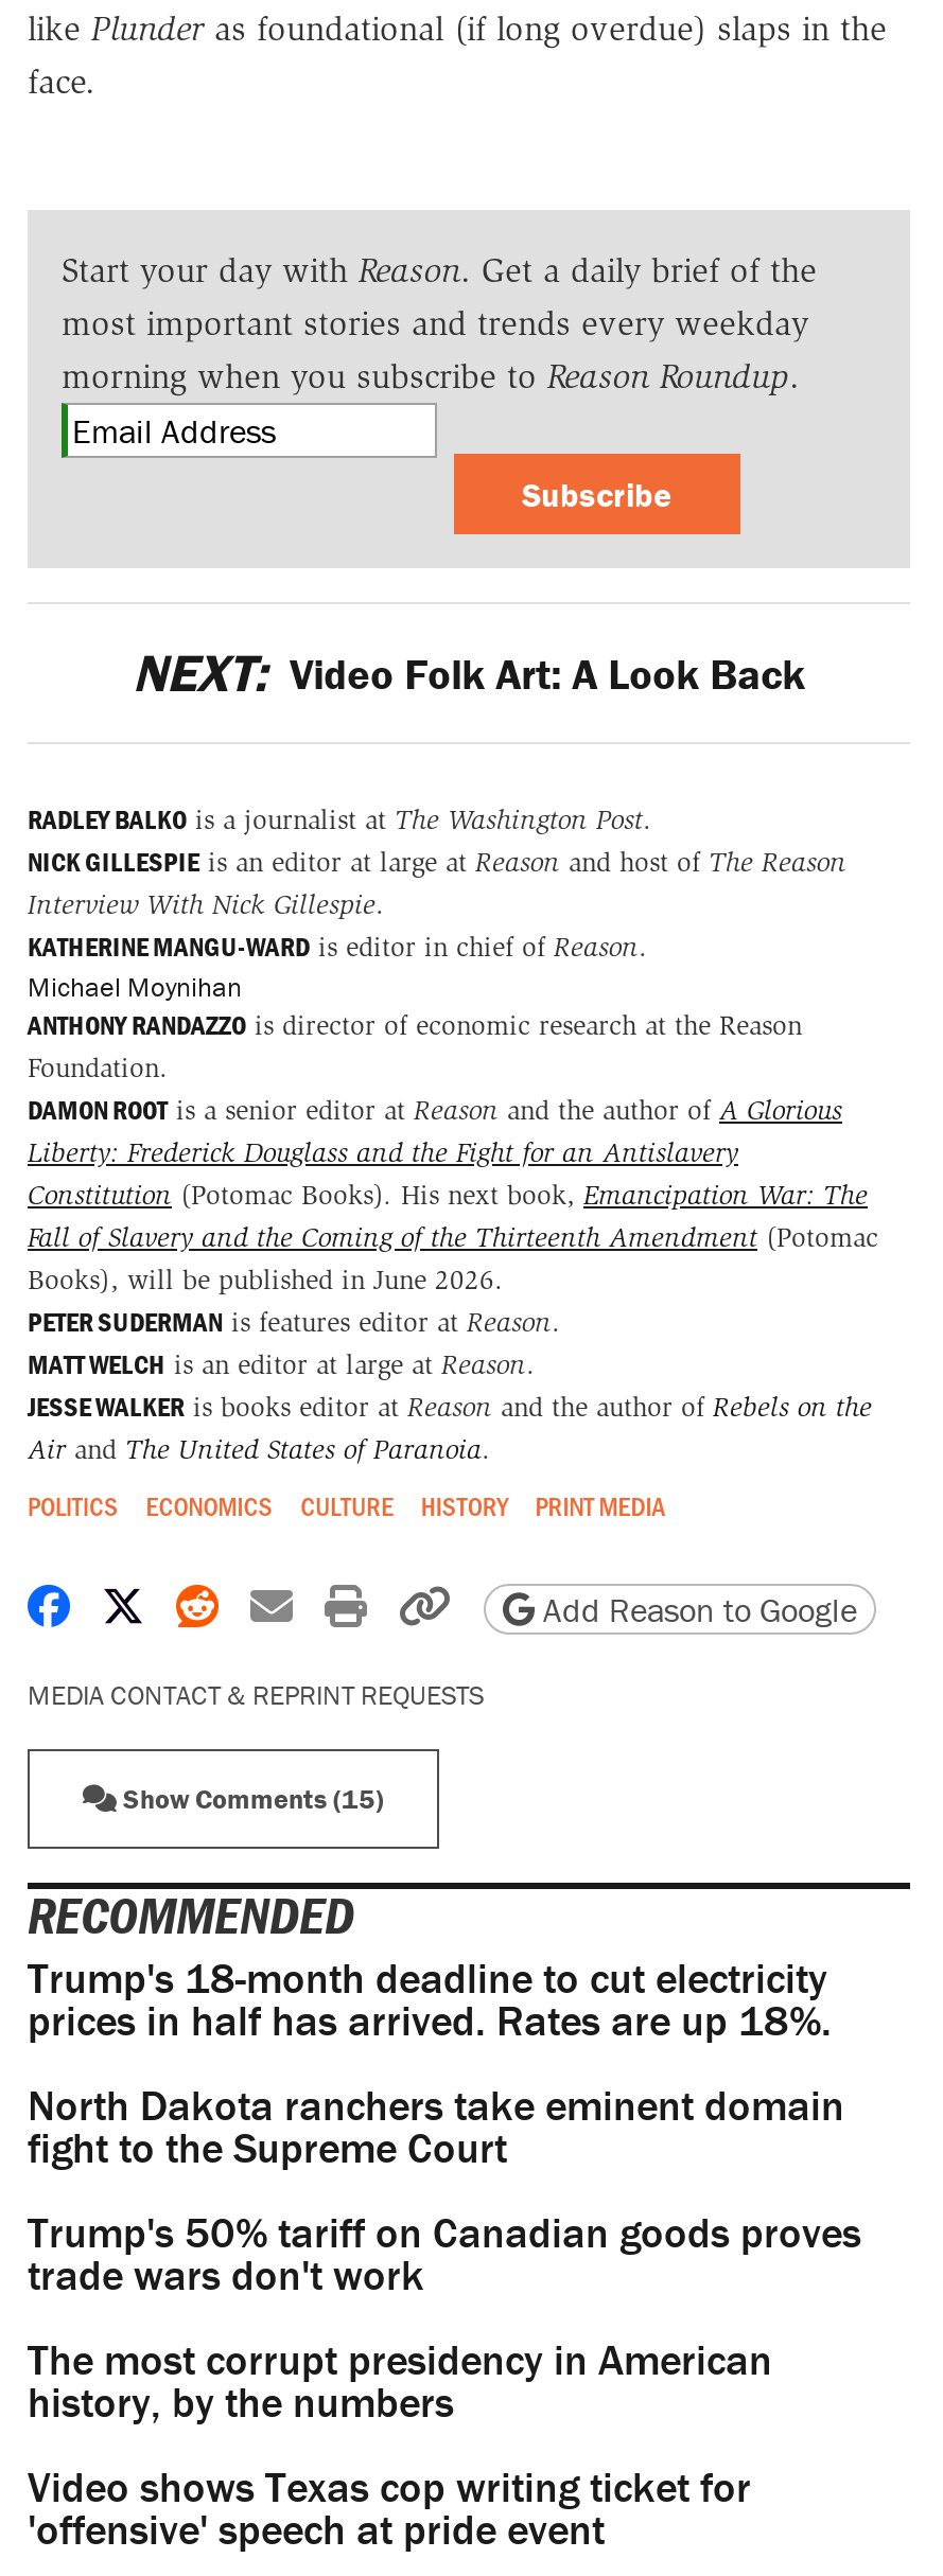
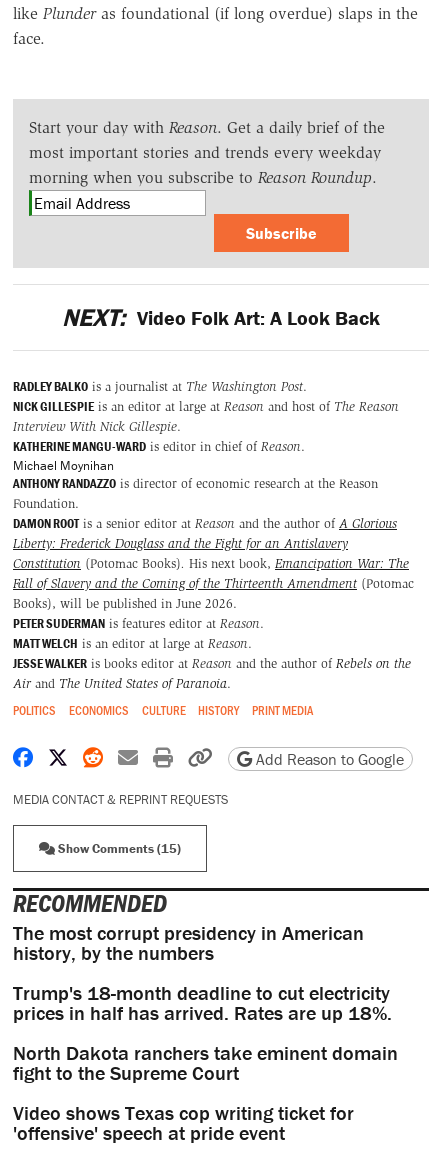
moved [28,1951,844,2174] -> [13,980,398,1085]: Trump's 18-month deadline to cut electricity | prices in half has arrived. Rates are up 18%. | North Dakota ranchers take eminent domain | fight to the Supreme Court
[28,2206,861,2301] Trump's 50% tariff on Canadian goods proves | trade wars don't work -> none
moved [28,2333,772,2428] -> [13,920,364,965]: The most corrupt presidency in American | history, by the numbers

